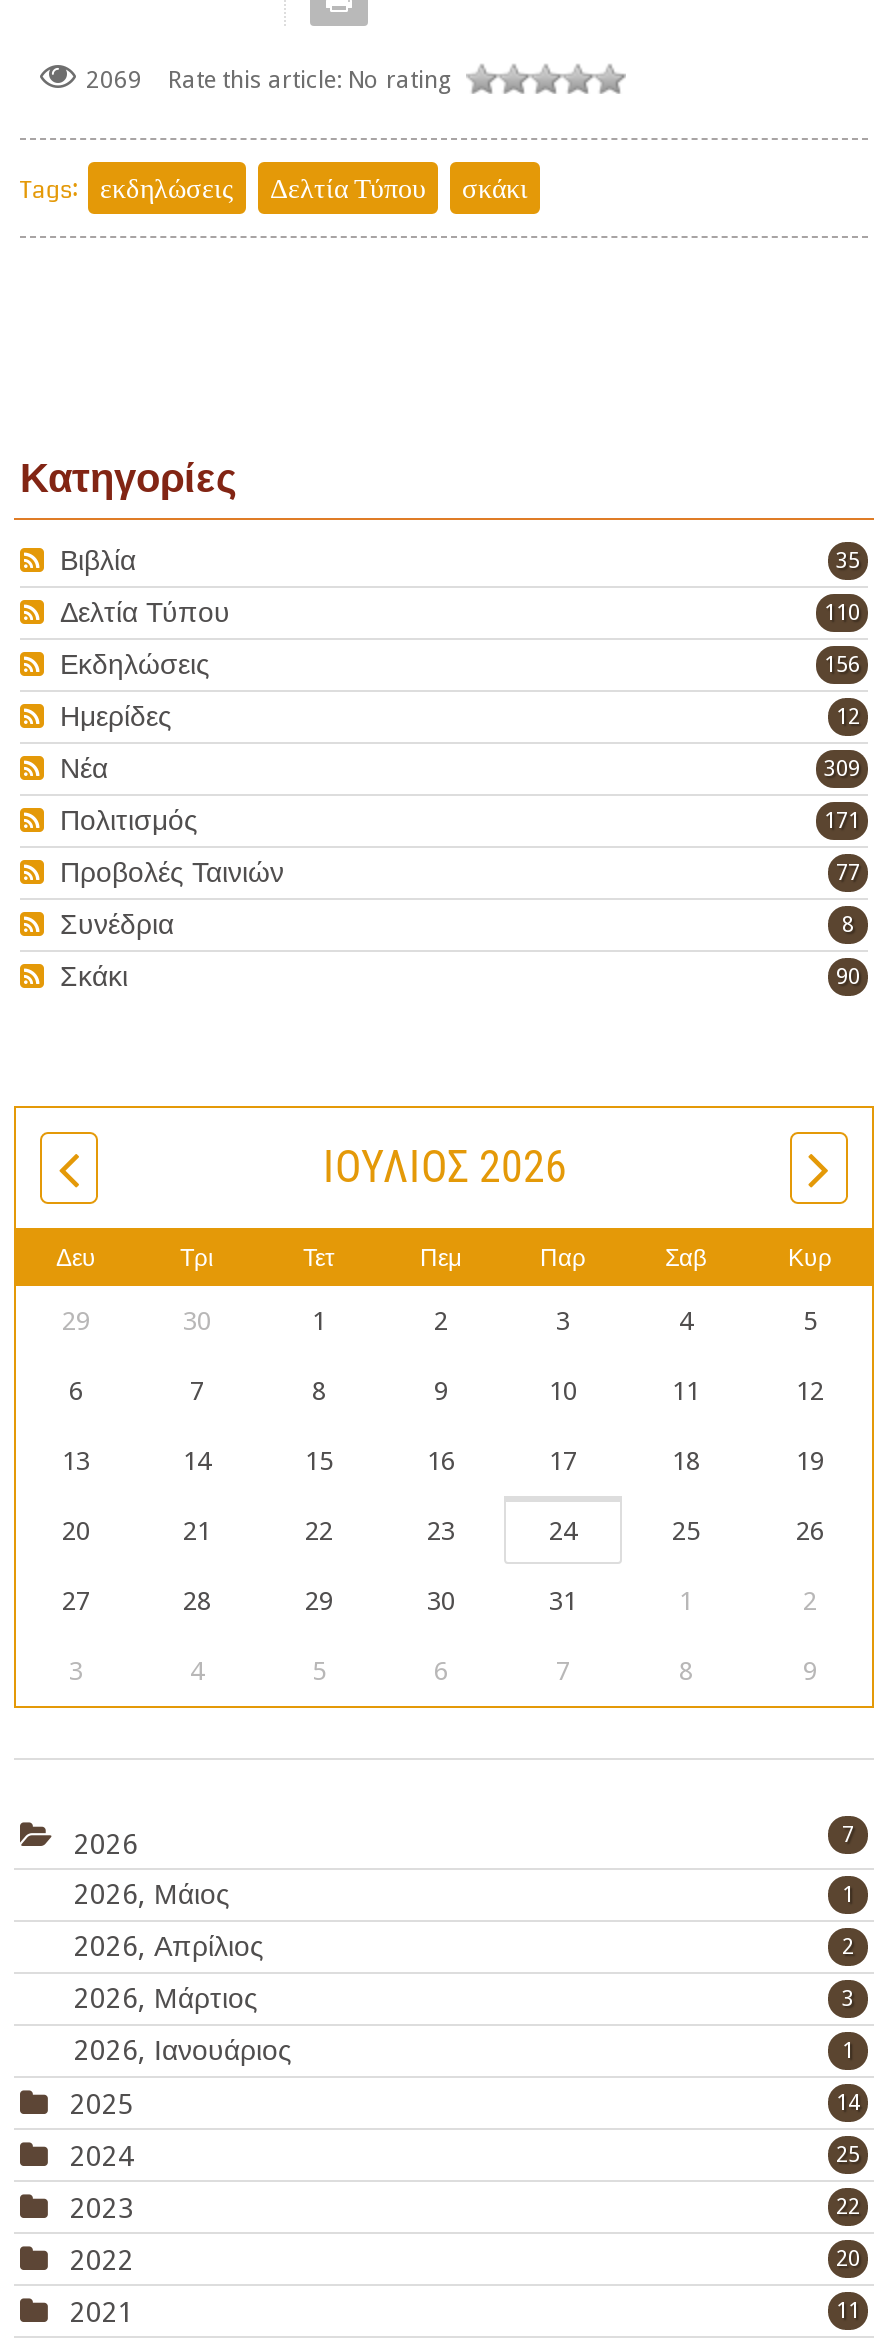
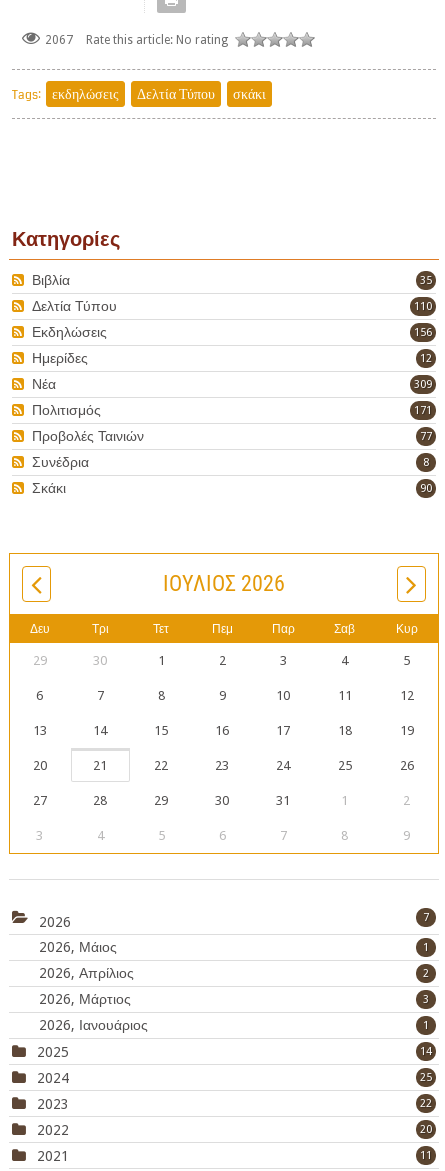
[86,66,452,94] 2069 Rate this article: No rating -> [45,33,228,47] 2067 Rate this article: No rating

